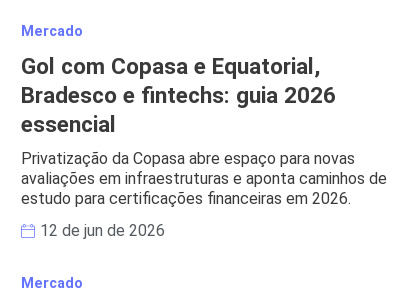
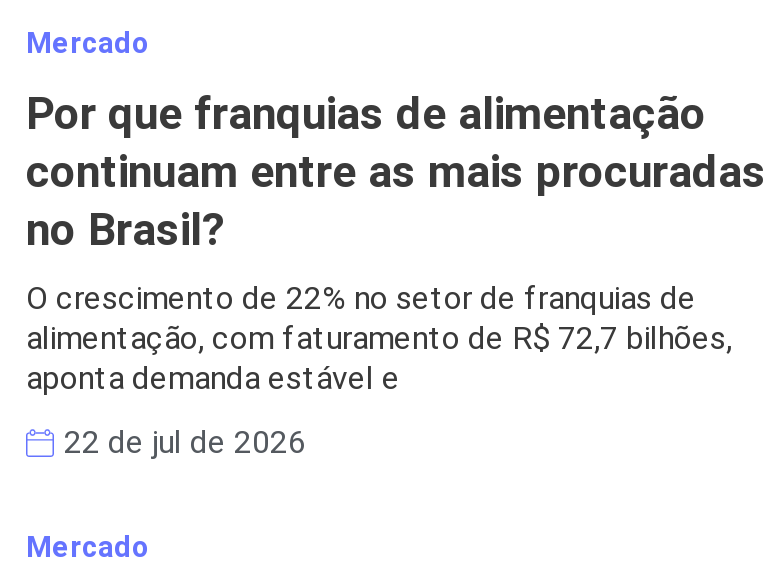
[21,53,336,137] Gol com Copasa e Equatorial, | Bradesco e fintechs: guia 2026 | essencial -> [26,86,766,254] Por que franquias de alimentação | continuam entre as mais procuradas | no Brasil?
[21,149,387,208] Privatização da Copasa abre espaço para novas | avaliações em infraestruturas e aponta caminhos de | estudo para certificações financeiras em 2026. -> [26,278,732,396] O crescimento de 22% no setor de franquias de | alimentação, com faturamento de R$ 72,7 bilhões, | aponta demanda estável e
[40,221,165,240] 12 de jun de 2026 -> [64,422,306,460] 22 de jul de 2026

